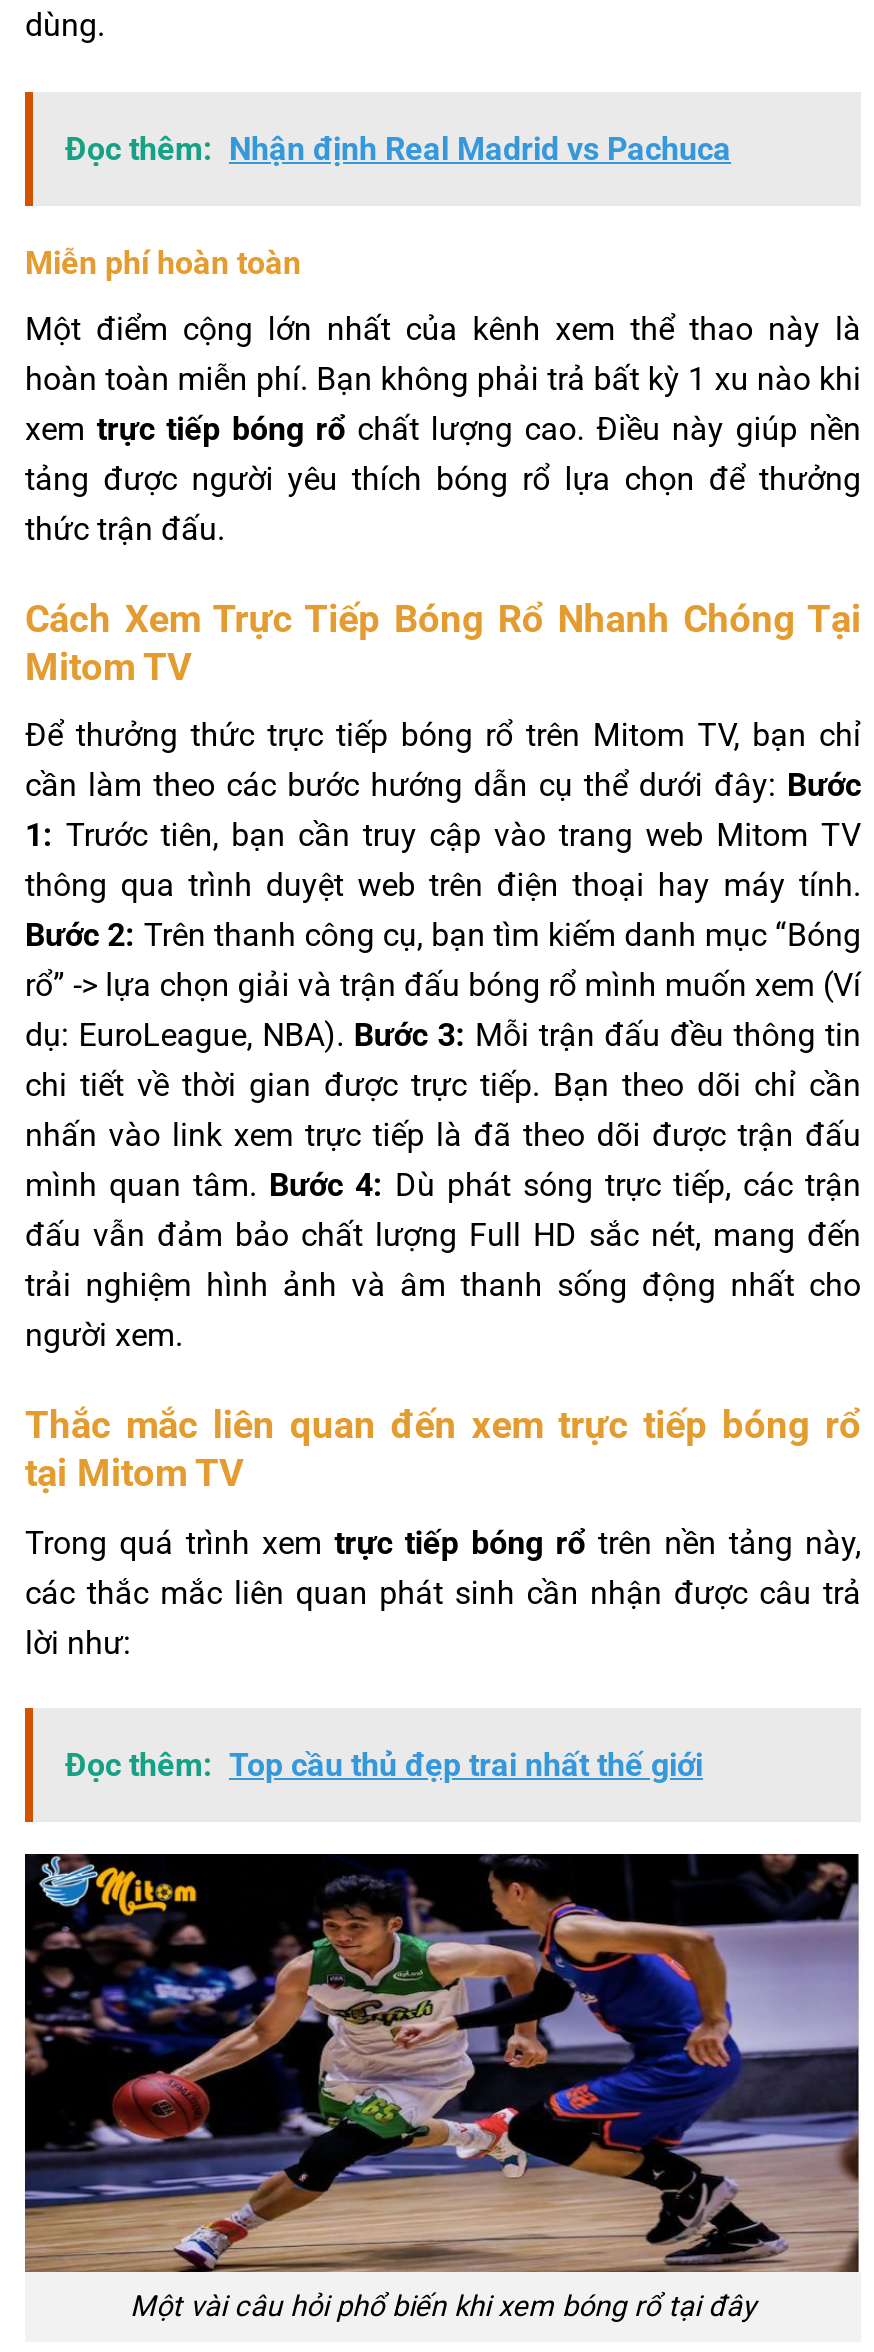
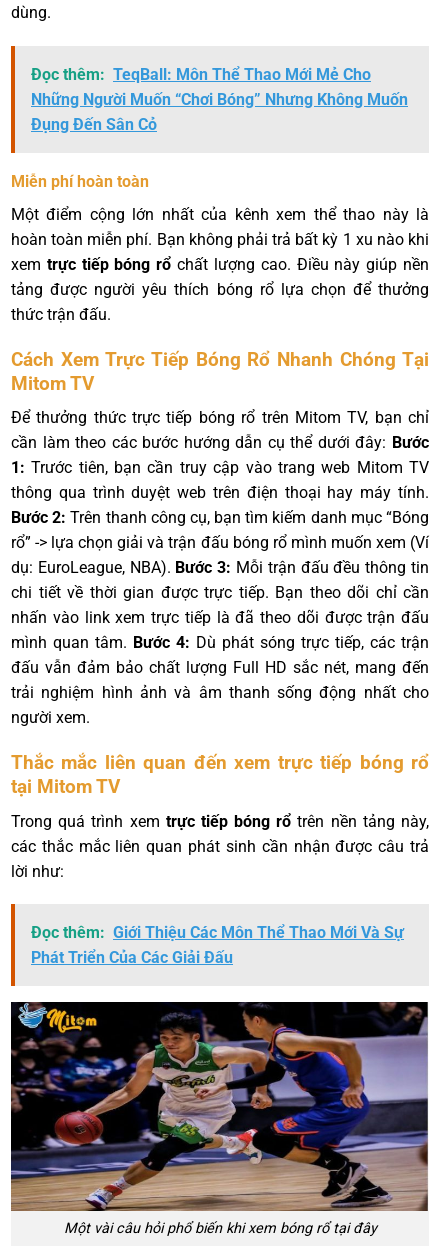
[65,129,731,167] Đọc thêm: Nhận định Real Madrid vs Pachuca -> [31,65,408,134] Đọc thêm: TeqBall: Môn Thể Thao Mới Mẻ Cho | Những Người Muốn “Chơi Bóng” Nhưng Không Muốn | Đụng Đến Sân Cỏ
[65,1747,703,1785] Đọc thêm: Top cầu thủ đẹp trai nhất thế giới -> [31,923,404,967] Đọc thêm: Giới Thiệu Các Môn Thể Thao Mới Và Sự | Phát Triển Của Các Giải Đấu

